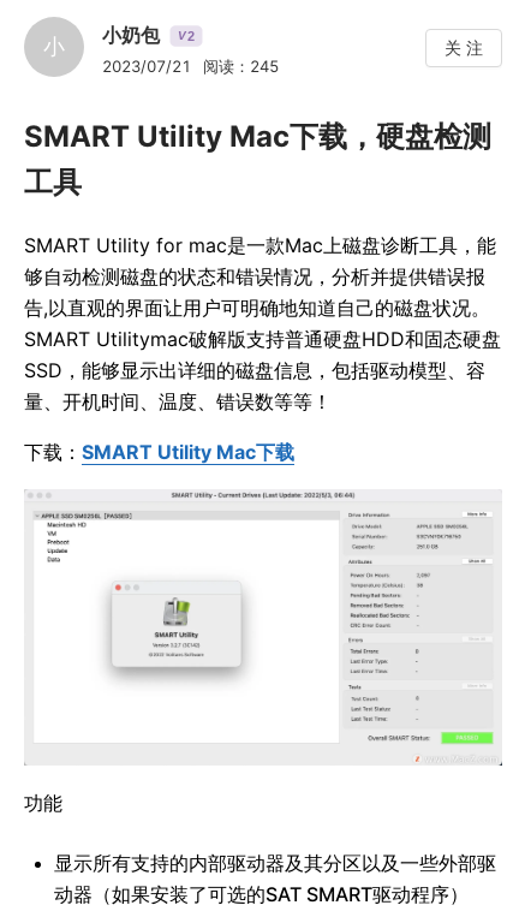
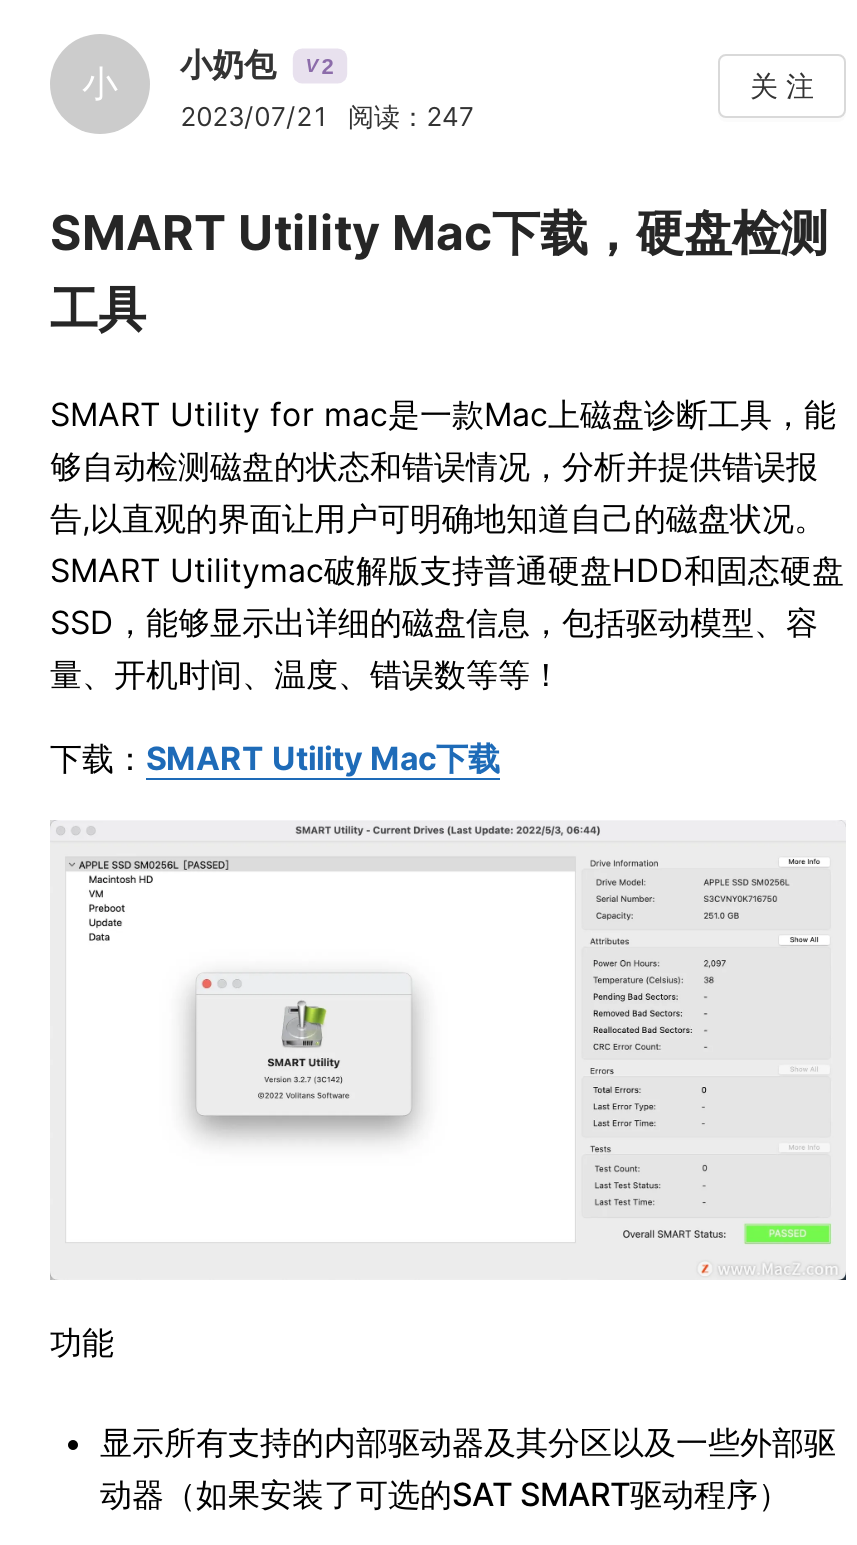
[102,56,279,76] 2023/07/21 阅读：245 -> [180,100,474,132] 2023/07/21 阅读：247

